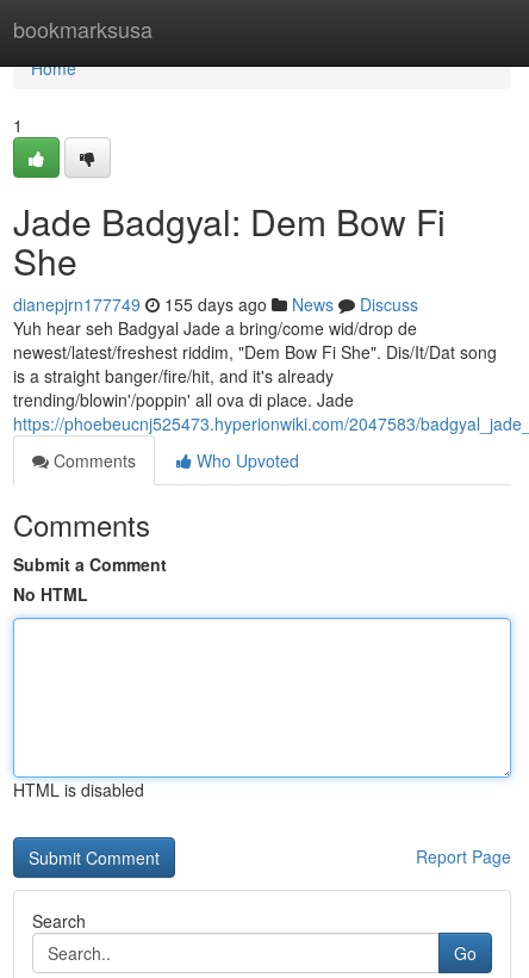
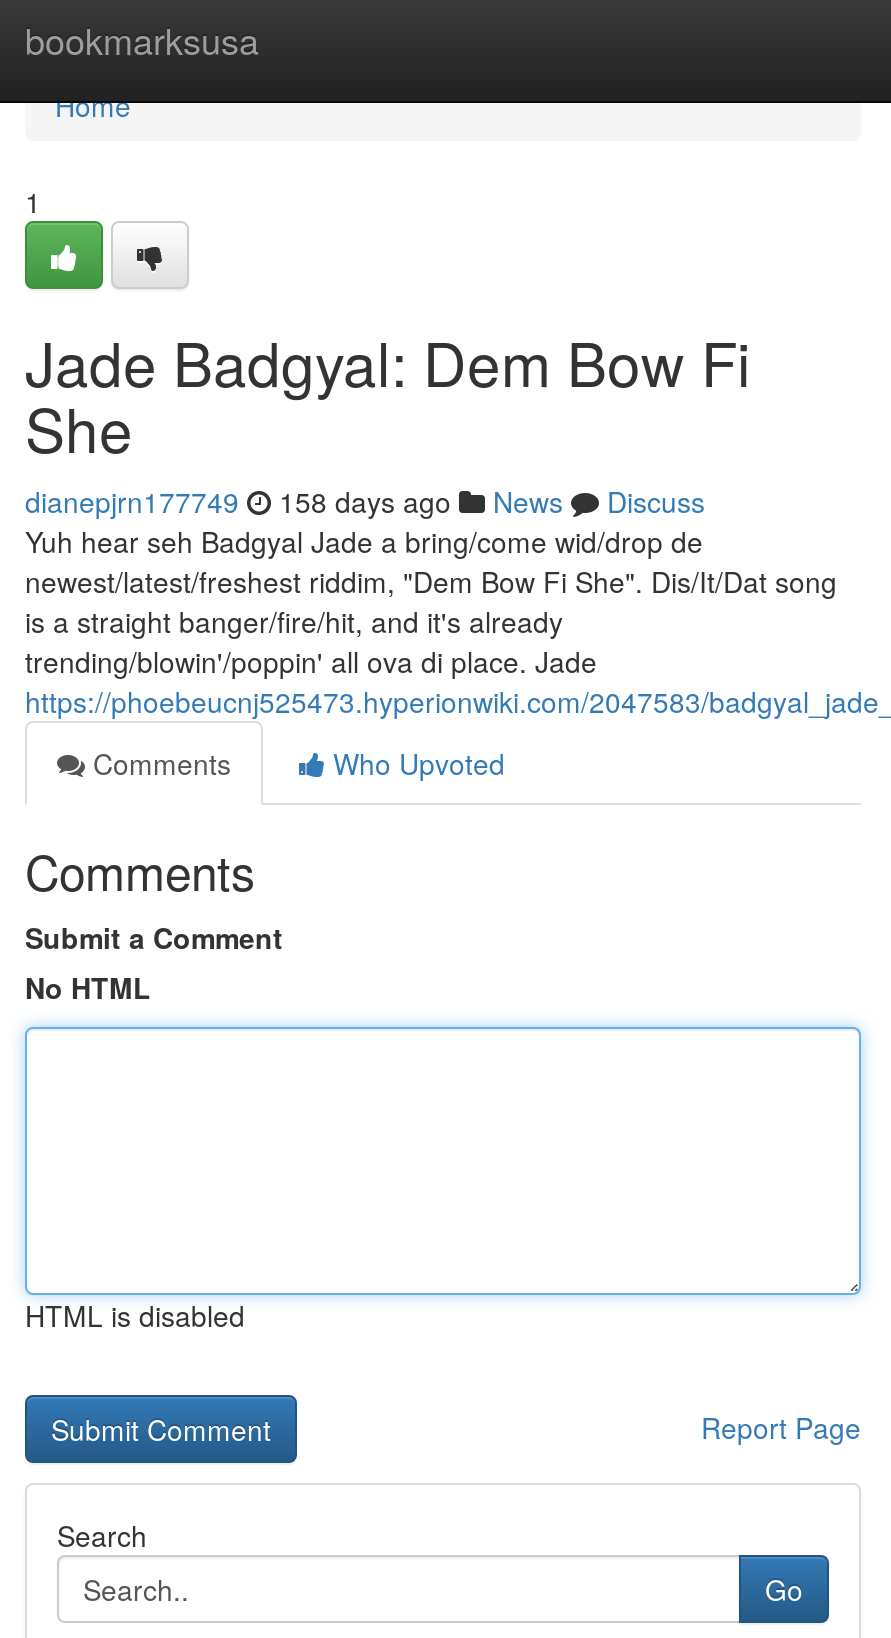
[13,292,418,316] dianepjrn177749 155 days ago News Discuss -> [25,481,705,521] dianepjrn177749 158 days ago News Discuss

